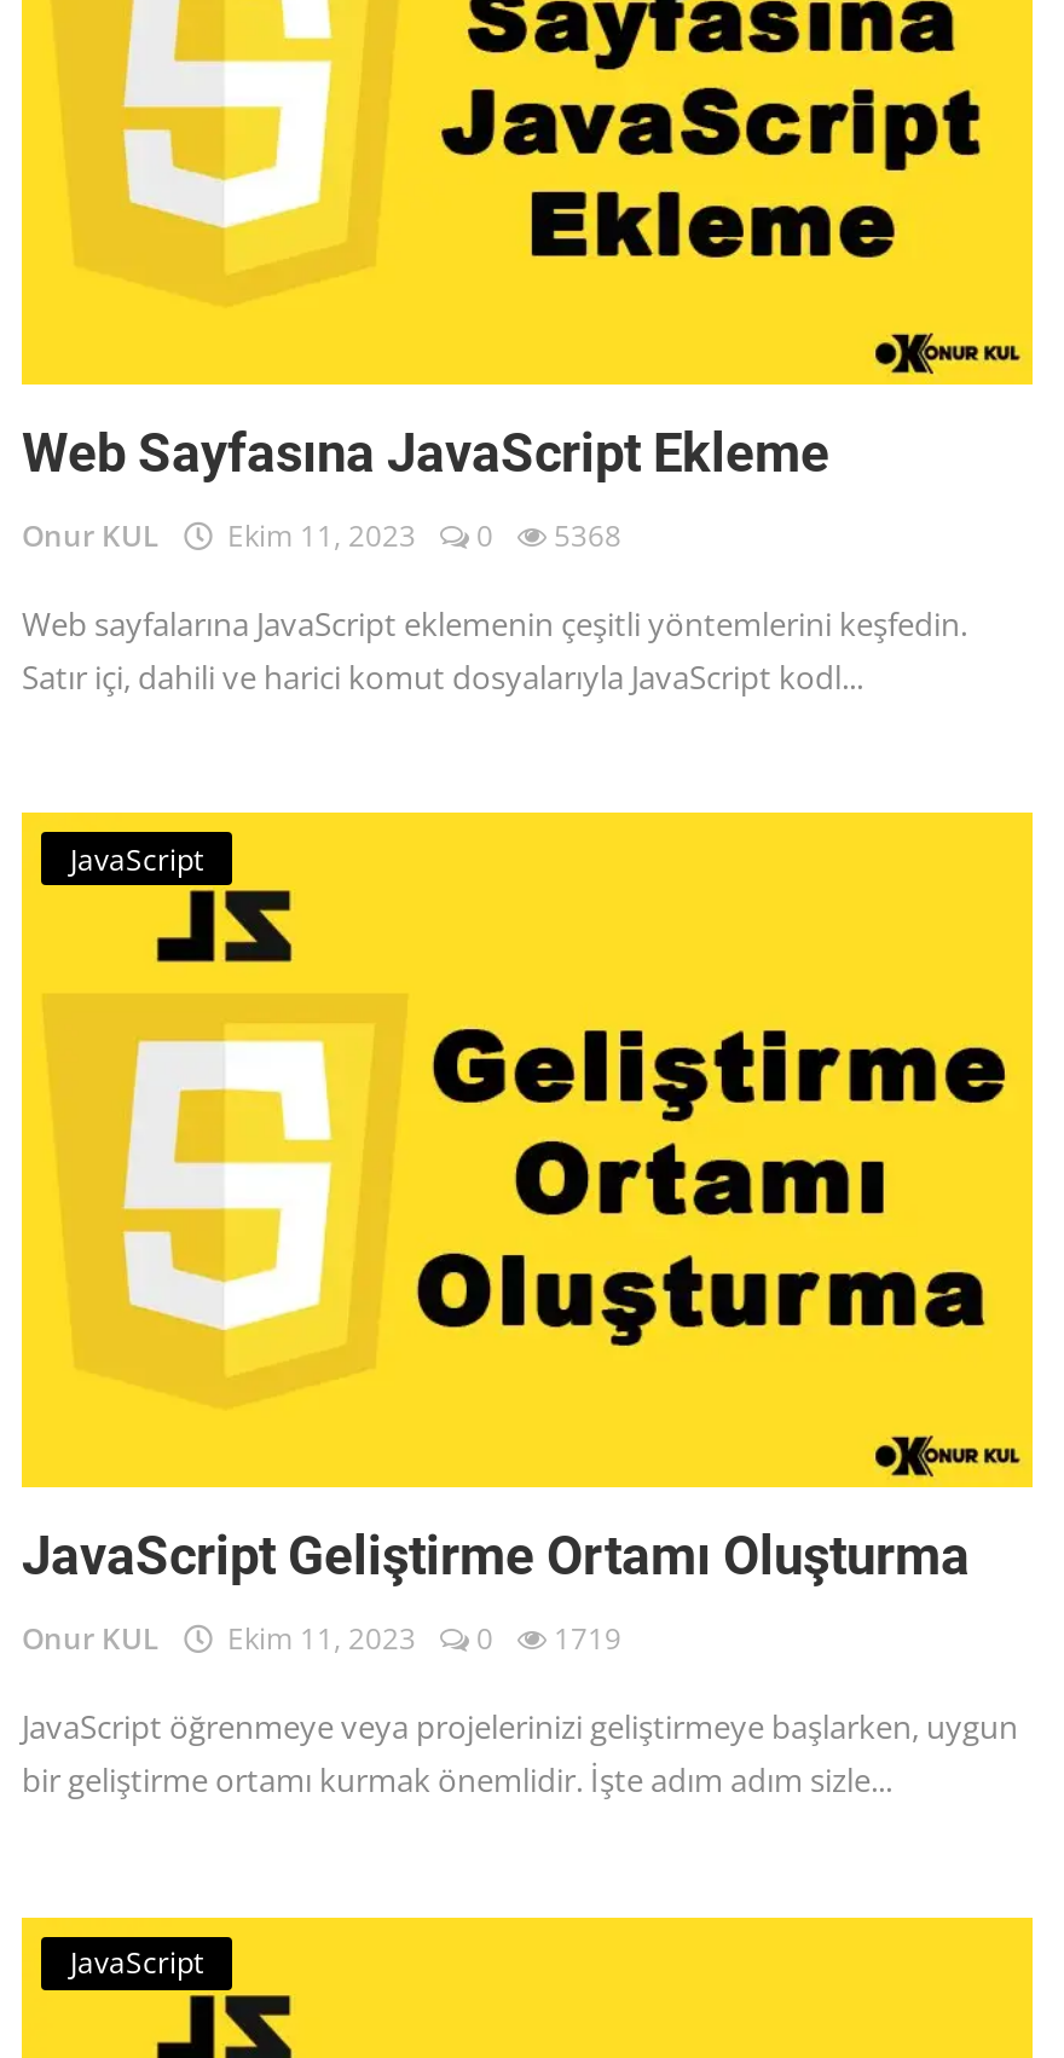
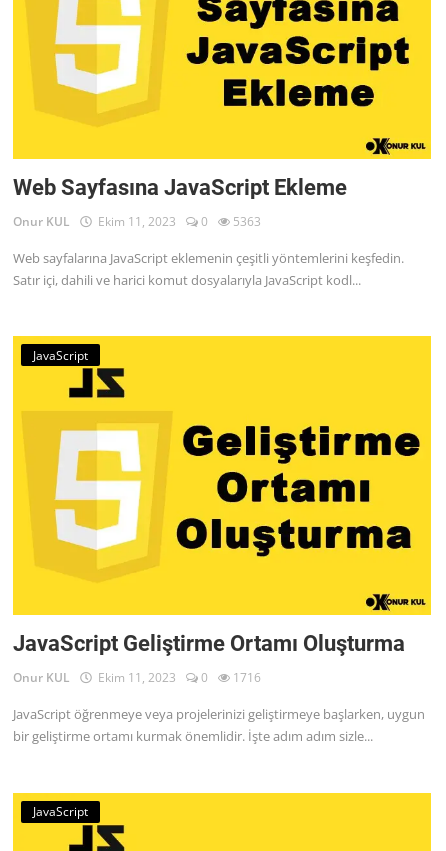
[22,516,621,557] Onur KUL Ekim 11, 2023 0 5368 -> [13,213,261,230] Onur KUL Ekim 11, 2023 0 5363
[22,1618,621,1659] Onur KUL Ekim 11, 2023 0 1719 -> [13,669,261,686] Onur KUL Ekim 11, 2023 0 1716

